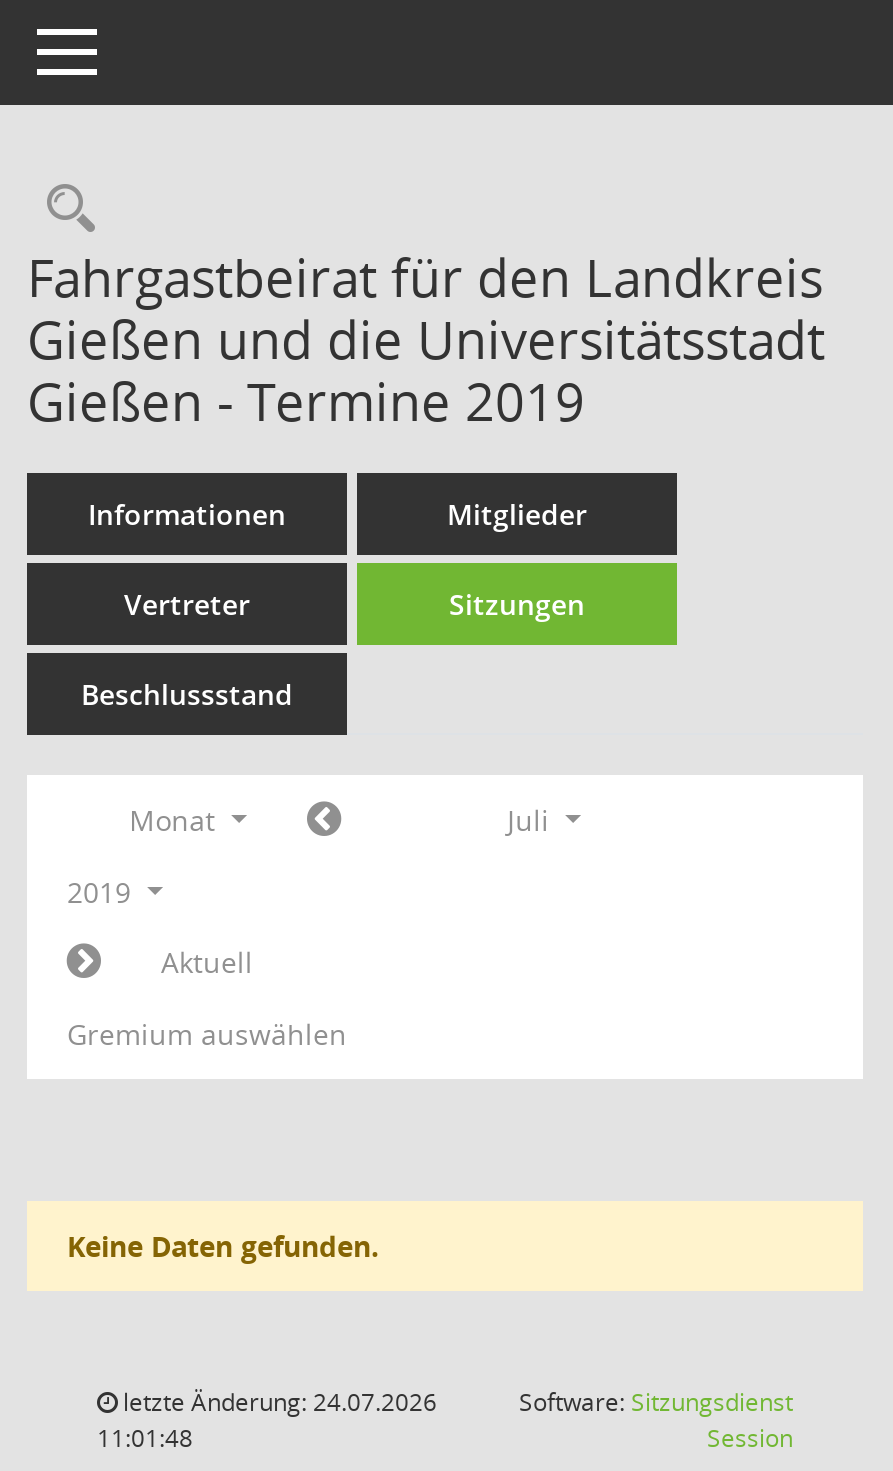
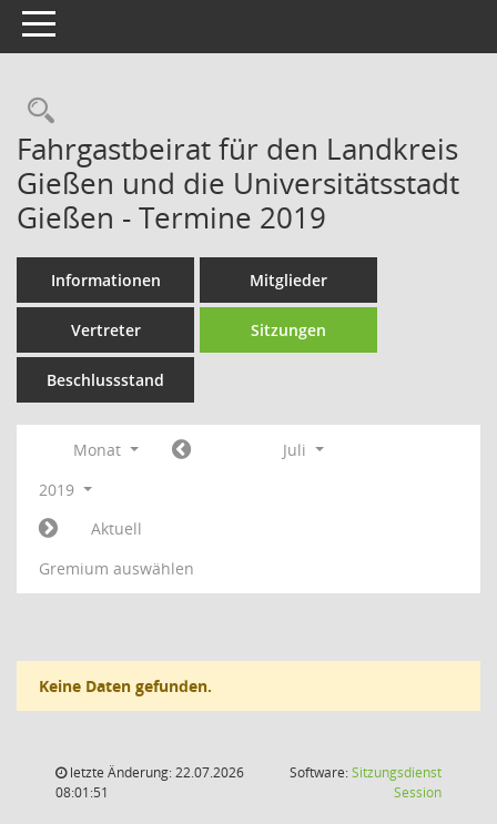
[117,1385,437,1419] letzte Änderung: 24.07.2026 -> [67,763,244,782] letzte Änderung: 22.07.2026
[97,1421,193,1455] 11:01:48 -> [55,783,109,802] 08:01:51

